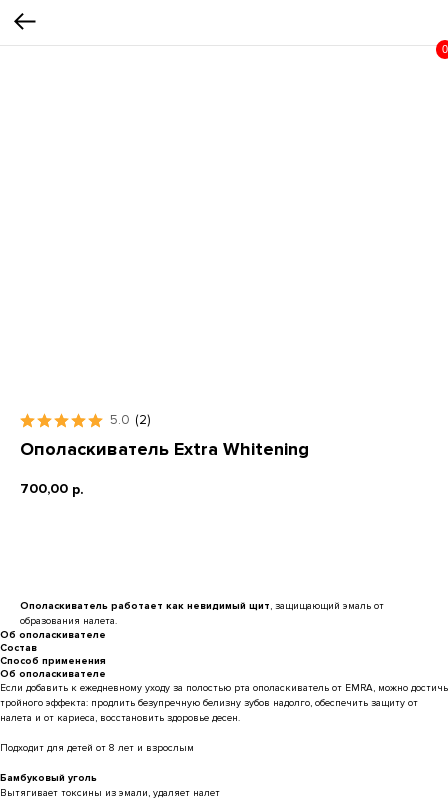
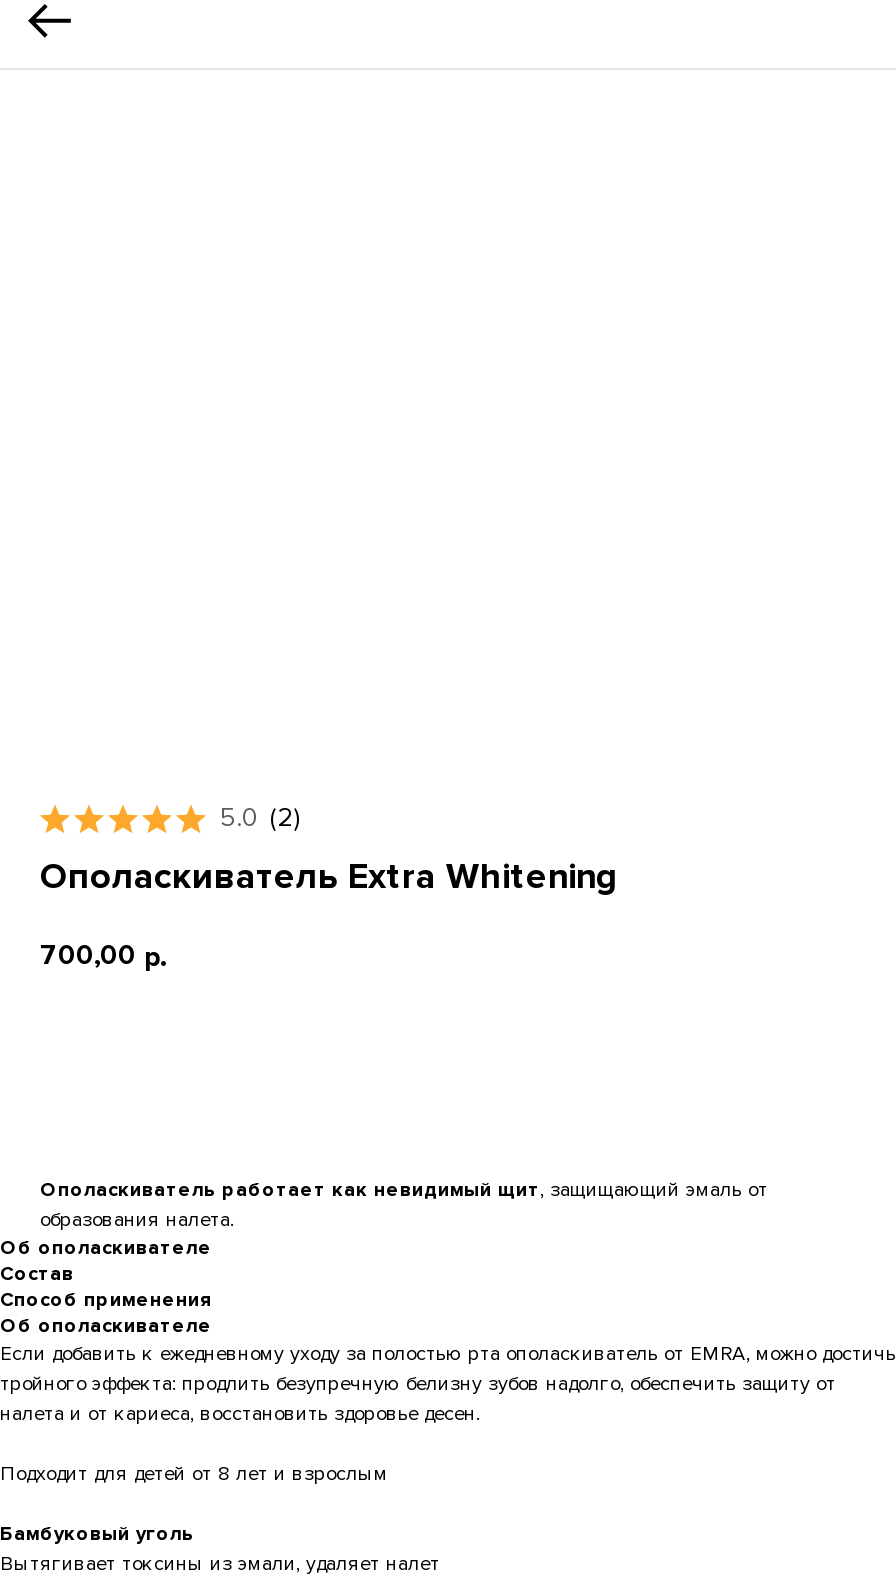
[442,43,448,55] 0 -> none

